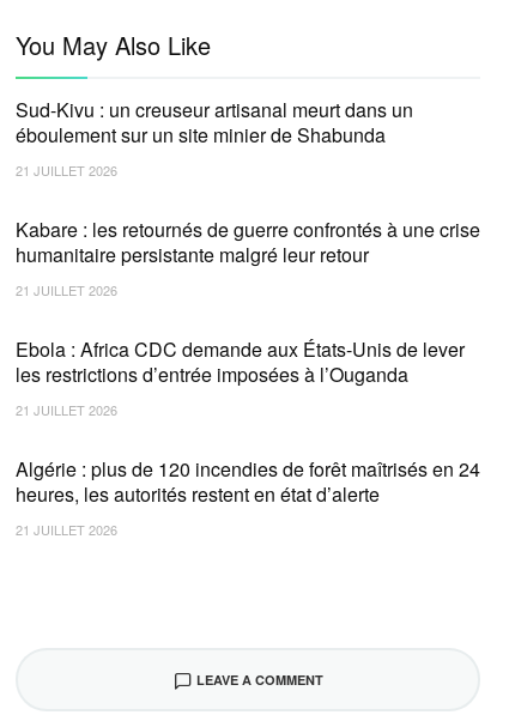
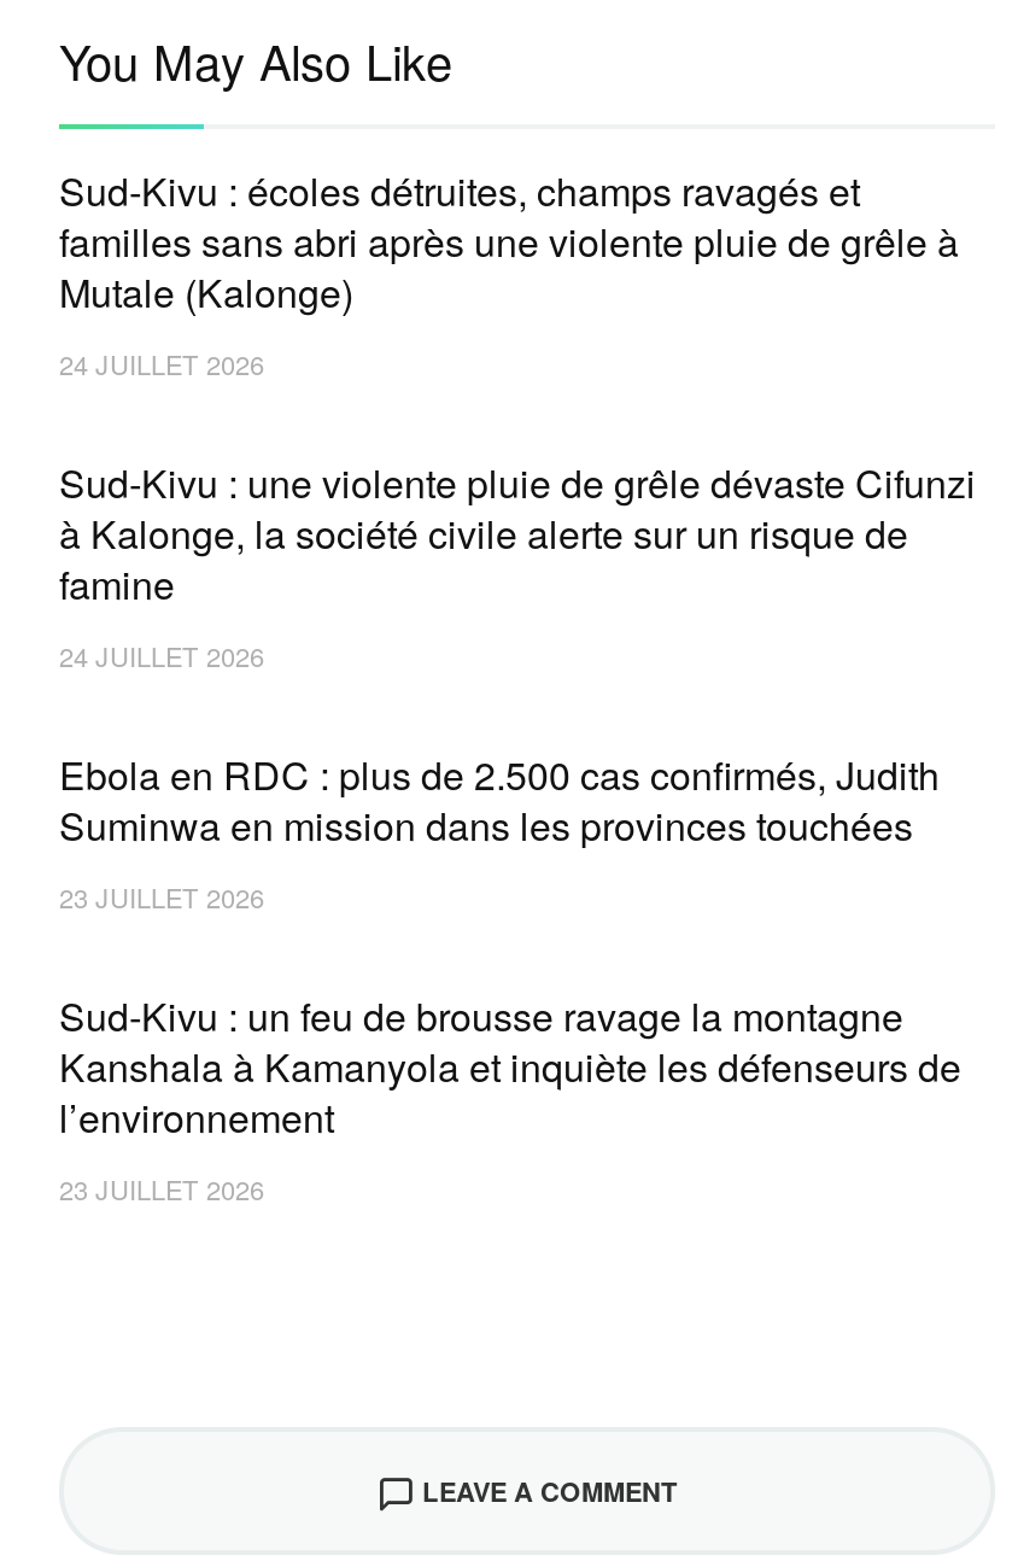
[16,96,413,180] Sud-Kivu : un creuseur artisanal meurt dans un | éboulement sur un site minier de Shabunda | 21 JUILLET 2026 -> [59,163,959,383] Sud-Kivu : écoles détruites, champs ravagés et | familles sans abri après une violente pluie de grêle à | Mutale (Kalonge) | 24 JUILLET 2026
[16,216,480,300] Kabare : les retournés de guerre confrontés à une crise | humanitaire persistante malgré leur retour | 21 JUILLET 2026 -> [59,455,976,675] Sud-Kivu : une violente pluie de grêle dévaste Cifunzi | à Kalonge, la société civile alerte sur un risque de | famine | 24 JUILLET 2026
[16,336,465,419] Ebola : Africa CDC demande aux États-Unis de lever | les restrictions d’entrée imposées à l’Ouganda | 21 JUILLET 2026 -> [59,747,940,916] Ebola en RDC : plus de 2.500 cas confirmés, Judith | Suminwa en mission dans les provinces touchées | 23 JUILLET 2026
[16,455,480,539] Algérie : plus de 120 incendies de forêt maîtrisés en 24 | heures, les autorités restent en état d’alerte | 21 JUILLET 2026 -> [59,988,961,1208] Sud-Kivu : un feu de brousse ravage la montagne | Kanshala à Kamanyola et inquiète les défenseurs de | l’environnement | 23 JUILLET 2026

